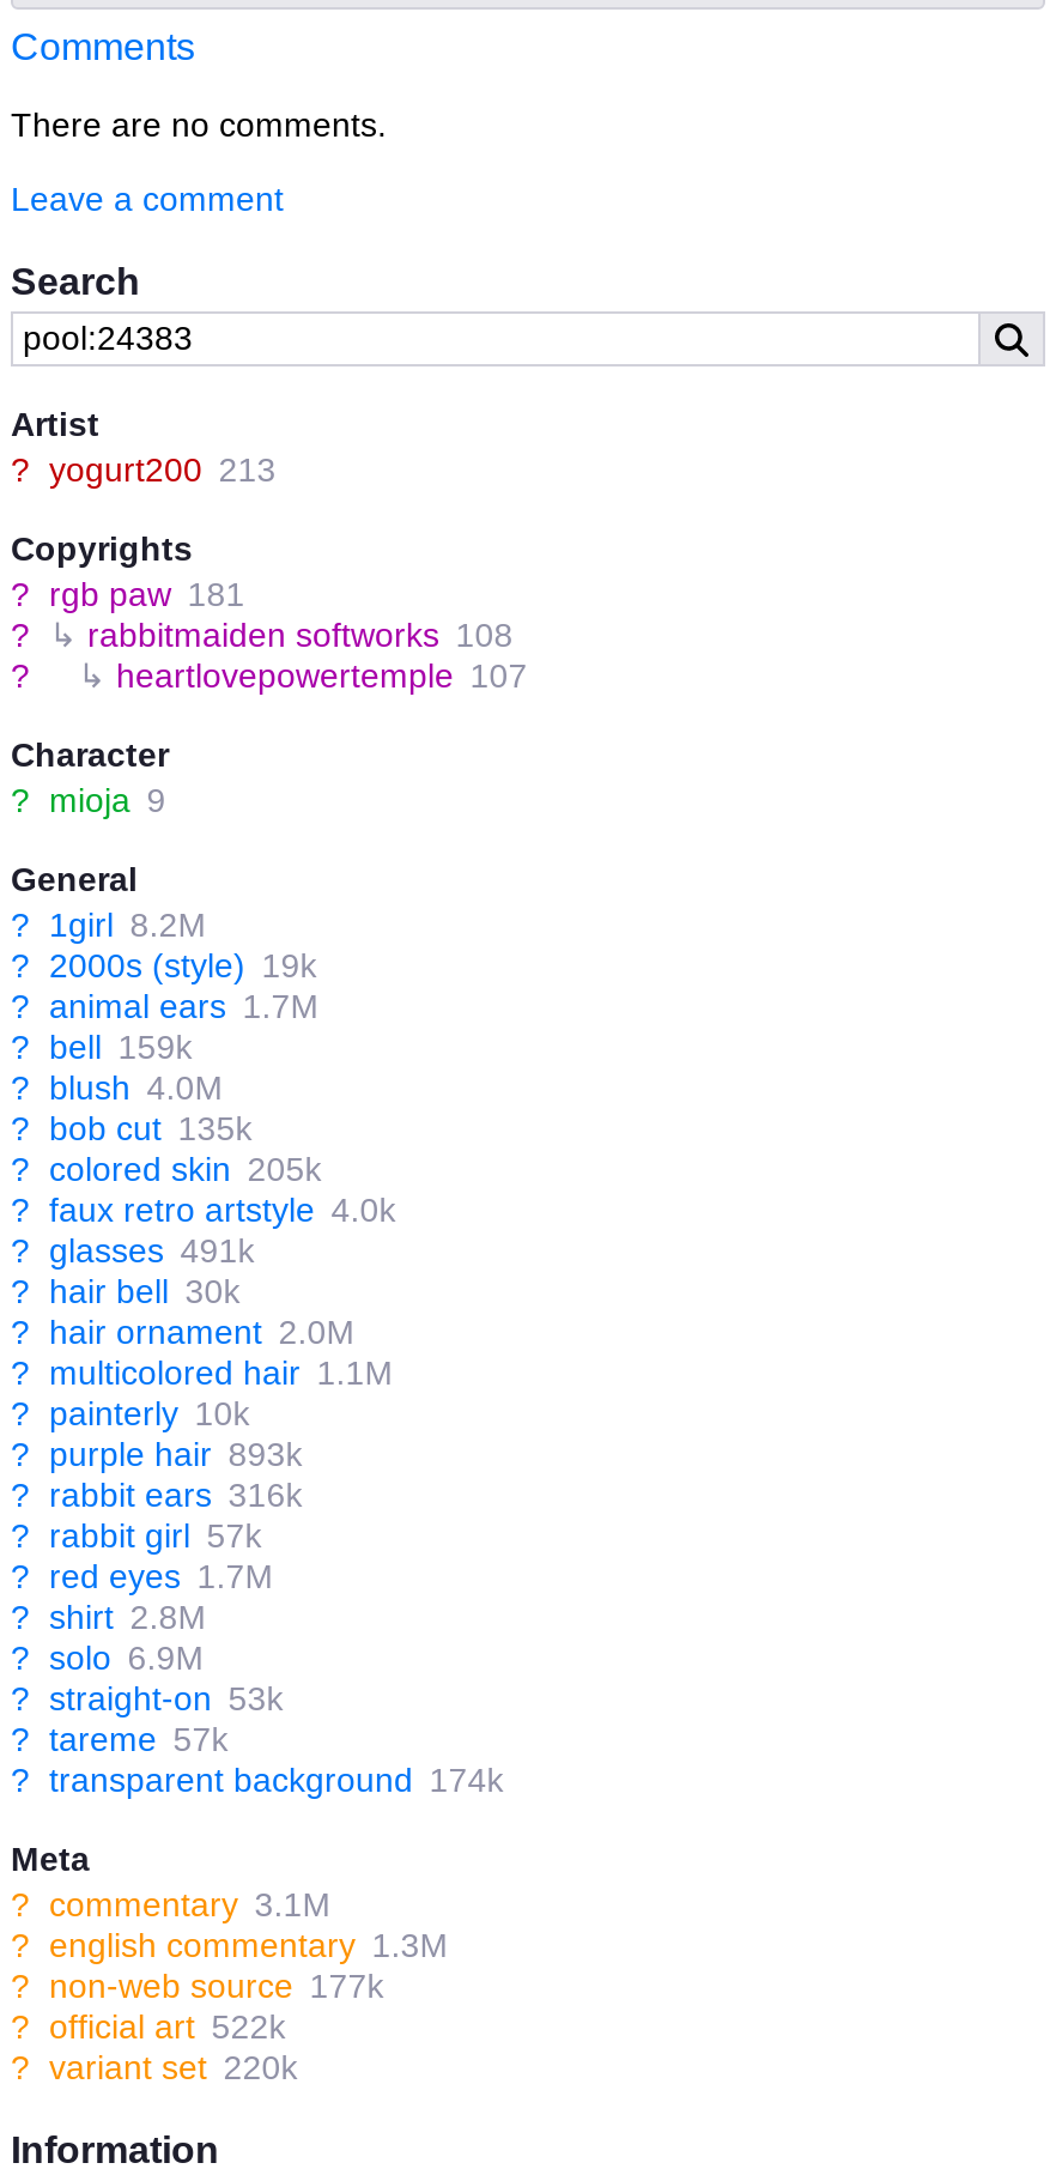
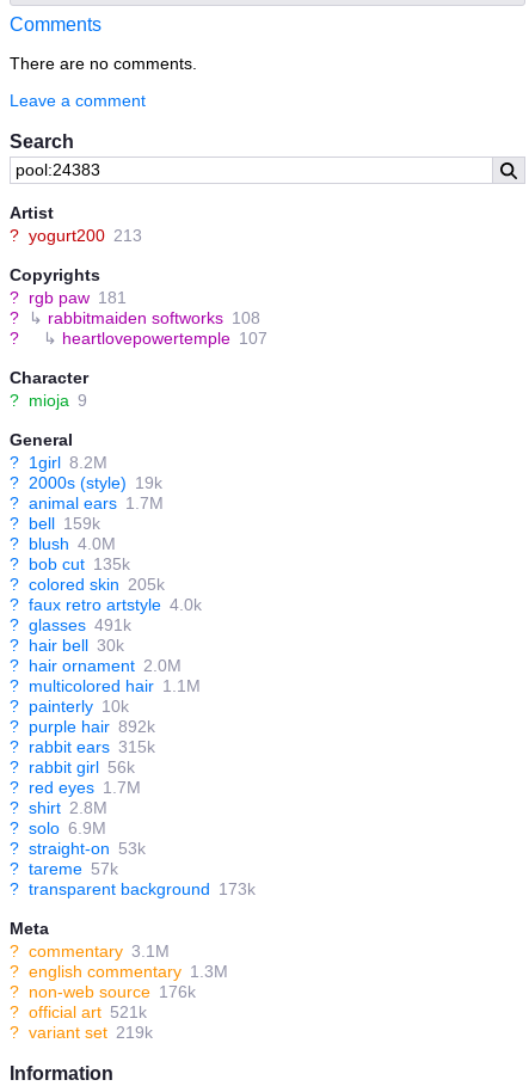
[11,1435,302,1473] ? purple hair 893k -> [10,717,155,736] ? purple hair 892k
[11,1476,302,1514] ? rabbit ears 316k -> [10,737,155,756] ? rabbit ears 315k
[11,1516,262,1555] ? rabbit girl 57k -> [10,757,135,777] ? rabbit girl 56k
[11,1761,504,1799] ? transparent background 174k -> [10,879,255,898] ? transparent background 173k
[11,1967,384,2005] ? non-web source 177k -> [10,982,196,1001] ? non-web source 176k
[11,2007,286,2046] ? official art 522k -> [10,1002,147,1021] ? official art 521k
[11,2048,298,2086] ? variant set 220k -> [10,1023,153,1042] ? variant set 219k

